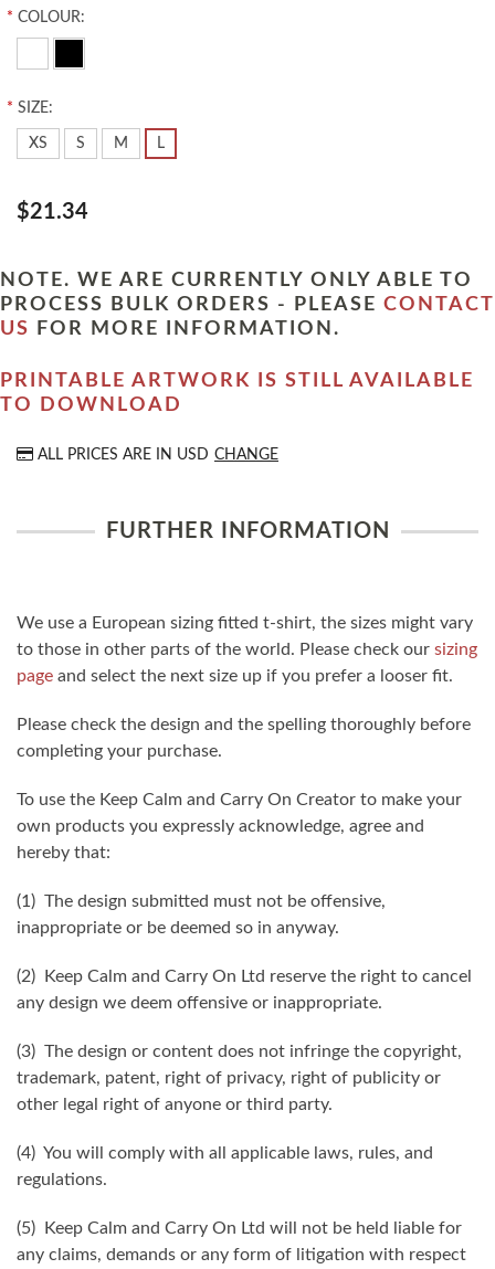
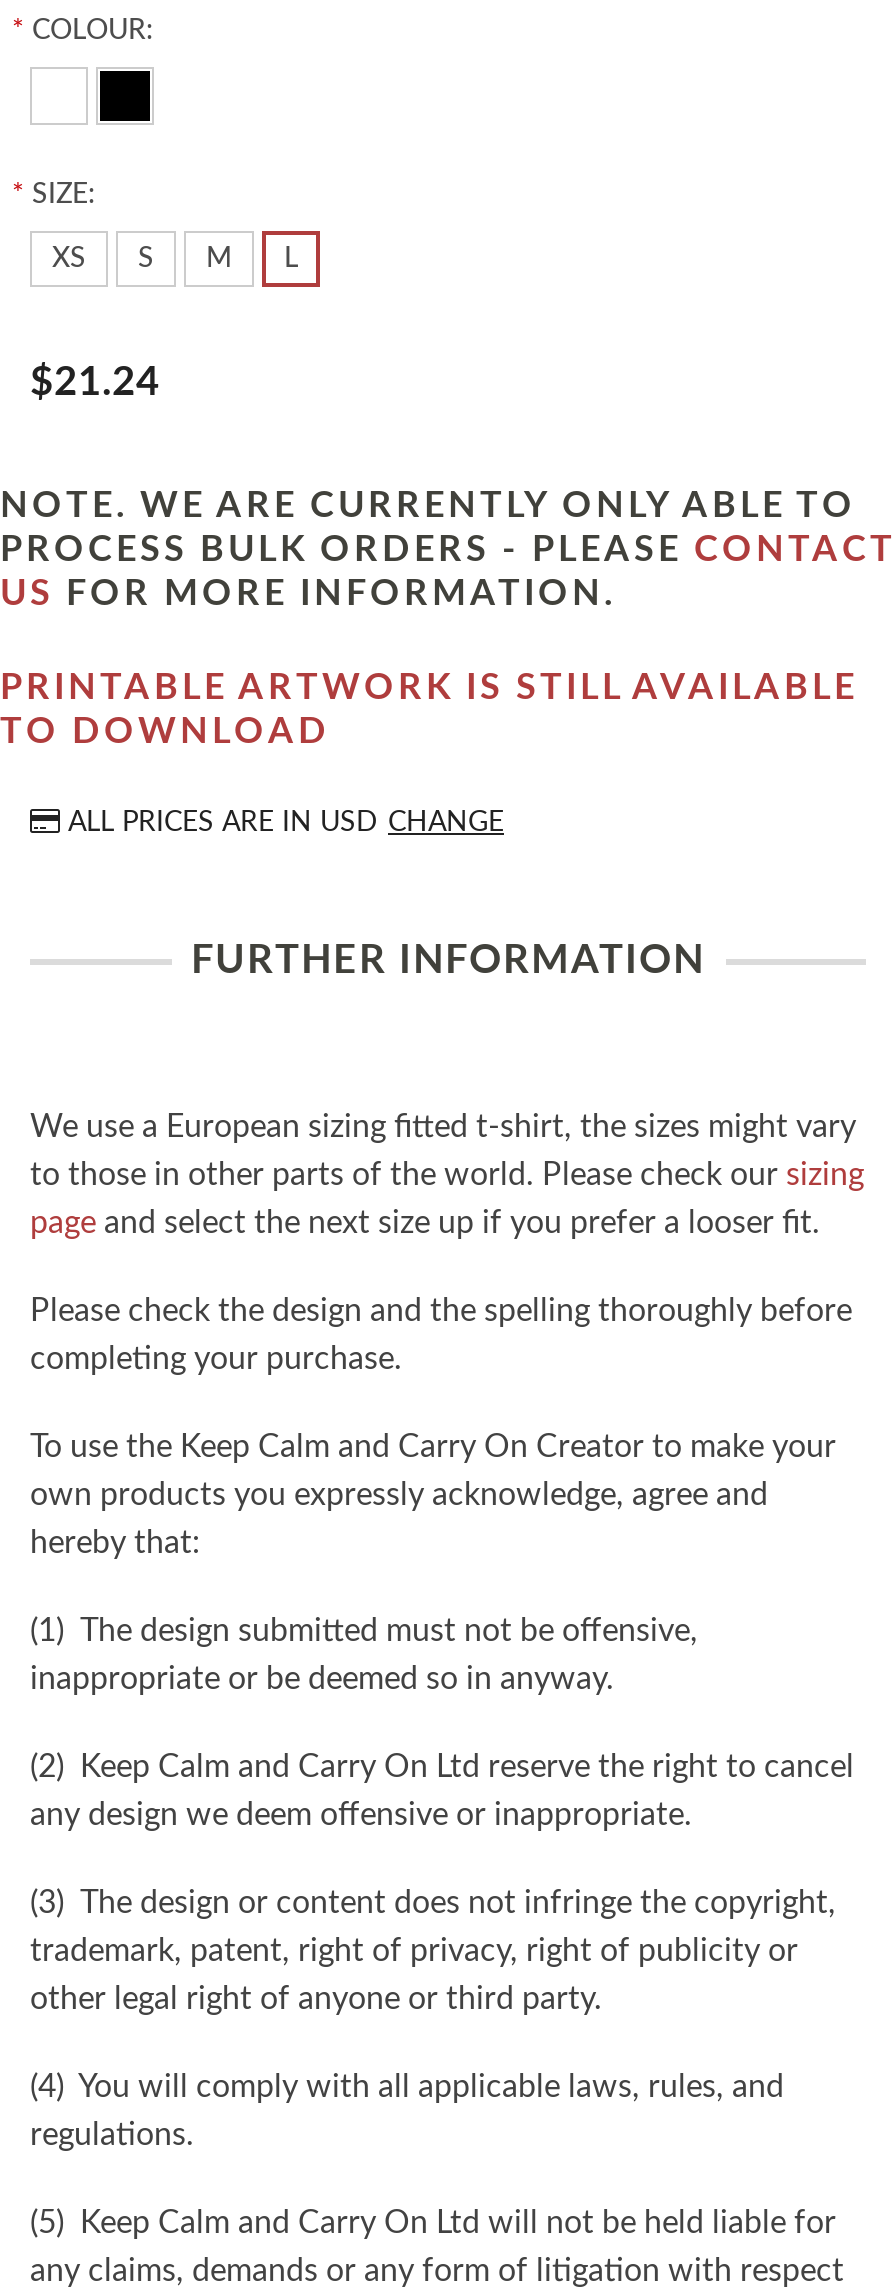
[17,201,88,224] $21.34 -> [30,364,160,404] $21.24

